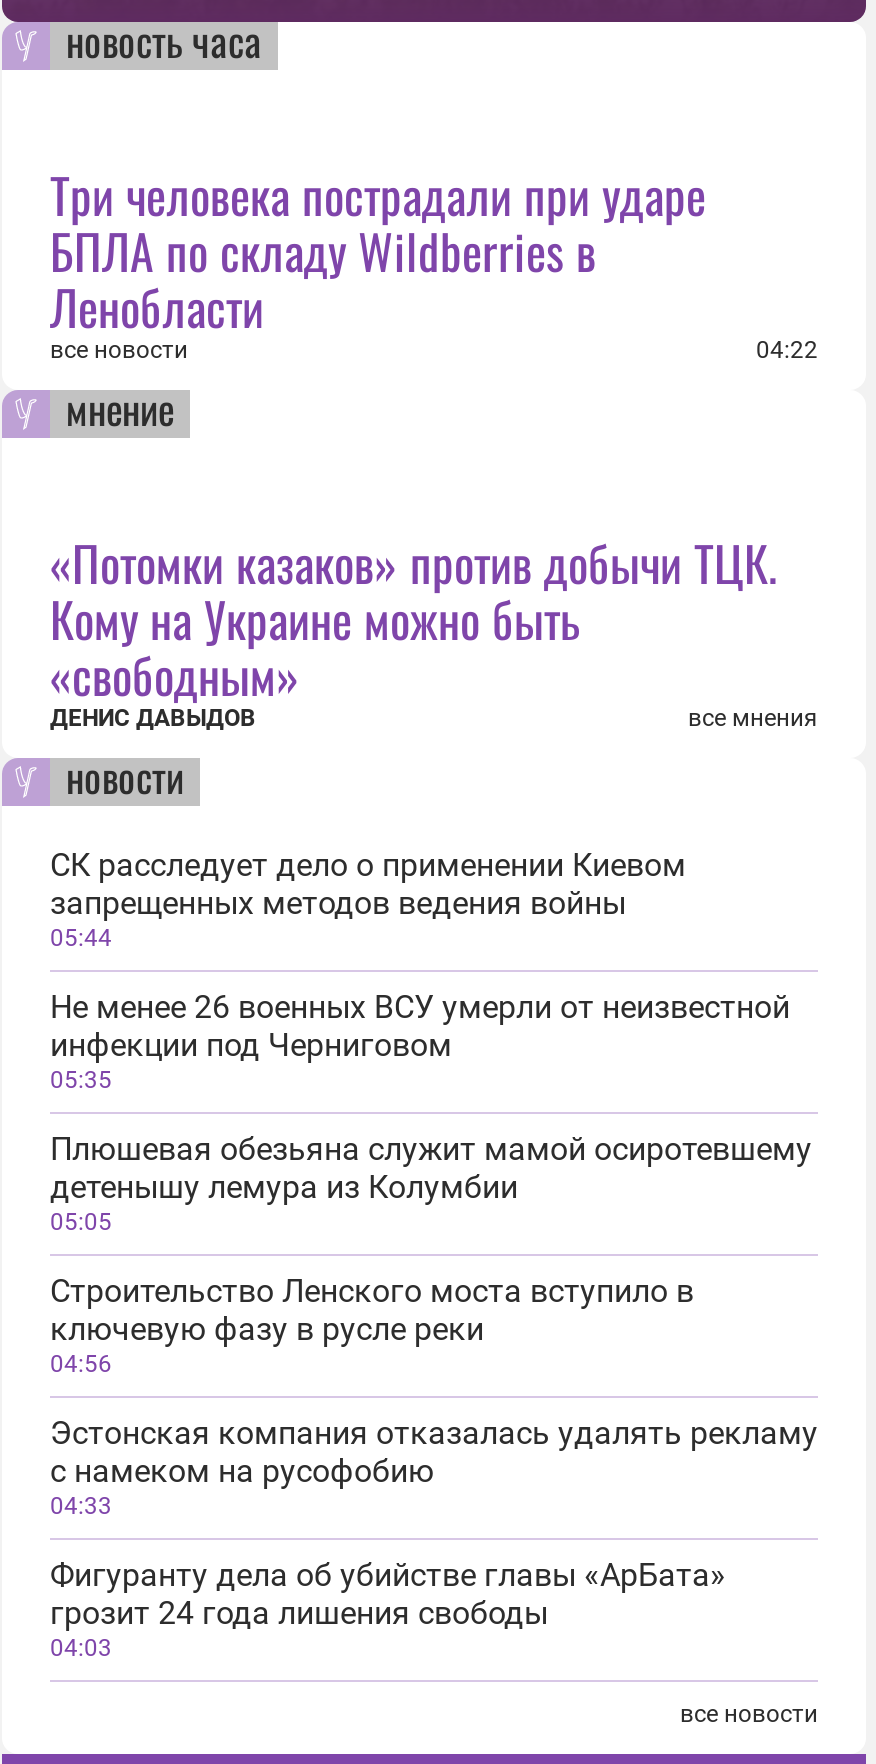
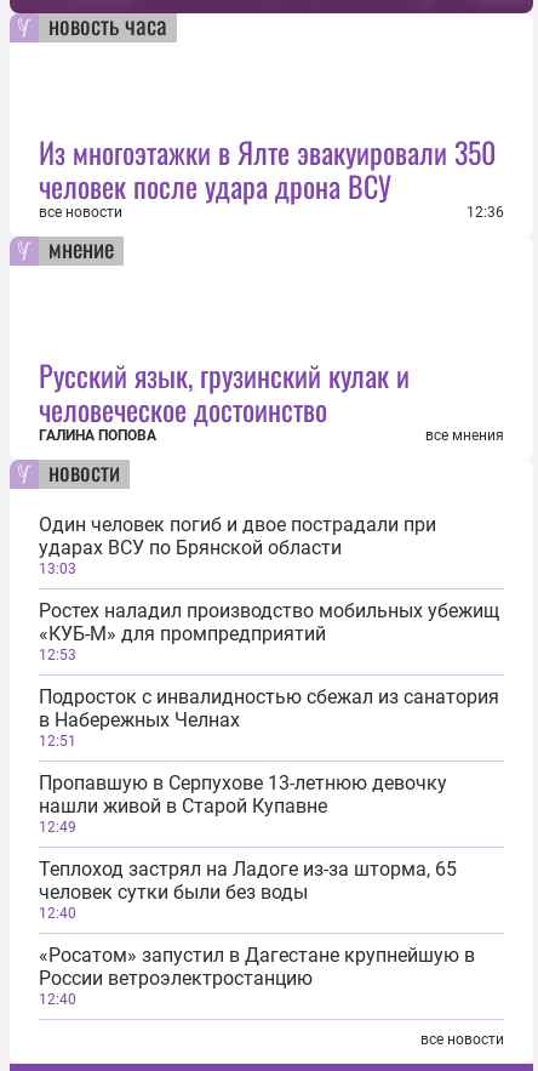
[50,158,706,342] Три человека пострадали при ударе | БПЛА по складу Wildberries в | Ленобласти -> [39,130,496,207] Из многоэтажки в Ялте эвакуировали 350 | человек после удара дрона ВСУ
[756,336,818,364] 04:22 -> [467,204,504,221] 12:36
[50,526,778,732] «Потомки казаков» против добычи ТЦК. | Кому на Украине можно быть | «свободным» | ДЕНИС ДАВЫДОВ -> [39,353,410,444] Русский язык, грузинский кулак и | человеческое достоинство | ГАЛИНА ПОПОВА
[50,846,686,952] СК расследует дело о применении Киевом | запрещенных методов ведения войны | 05:44 -> [39,513,436,577] Один человек погиб и двое пострадали при | ударах ВСУ по Брянской области | 13:03
[50,988,790,1094] Не менее 26 военных ВСУ умерли от неизвестной | инфекции под Черниговом | 05:35 -> [39,599,499,663] Ростех наладил производство мобильных убежищ | «КУБ-М» для промпредприятий | 12:53
[50,1130,812,1236] Плюшевая обезьяна служит мамой осиротевшему | детенышу лемура из Колумбии | 05:05 -> [39,685,499,749] Подросток с инвалидностью сбежал из санатория | в Набережных Челнах | 12:51
[50,1272,694,1378] Строительство Ленского моста вступило в | ключевую фазу в русле реки | 04:56 -> [39,771,447,835] Пропавшую в Серпухове 13-летнюю девочку | нашли живой в Старой Купавне | 12:49
[50,1414,818,1520] Эстонская компания отказалась удалять рекламу | с намеком на русофобию | 04:33 -> [39,857,457,922] Теплоход застрял на Ладоге из-за шторма, 65 | человек сутки были без воды | 12:40
[50,1556,726,1662] Фигуранту дела об убийстве главы «АрБата» | грозит 24 года лишения свободы | 04:03 -> [39,943,475,1008] «Росатом» запустил в Дагестане крупнейшую в | России ветроэлектростанцию | 12:40

